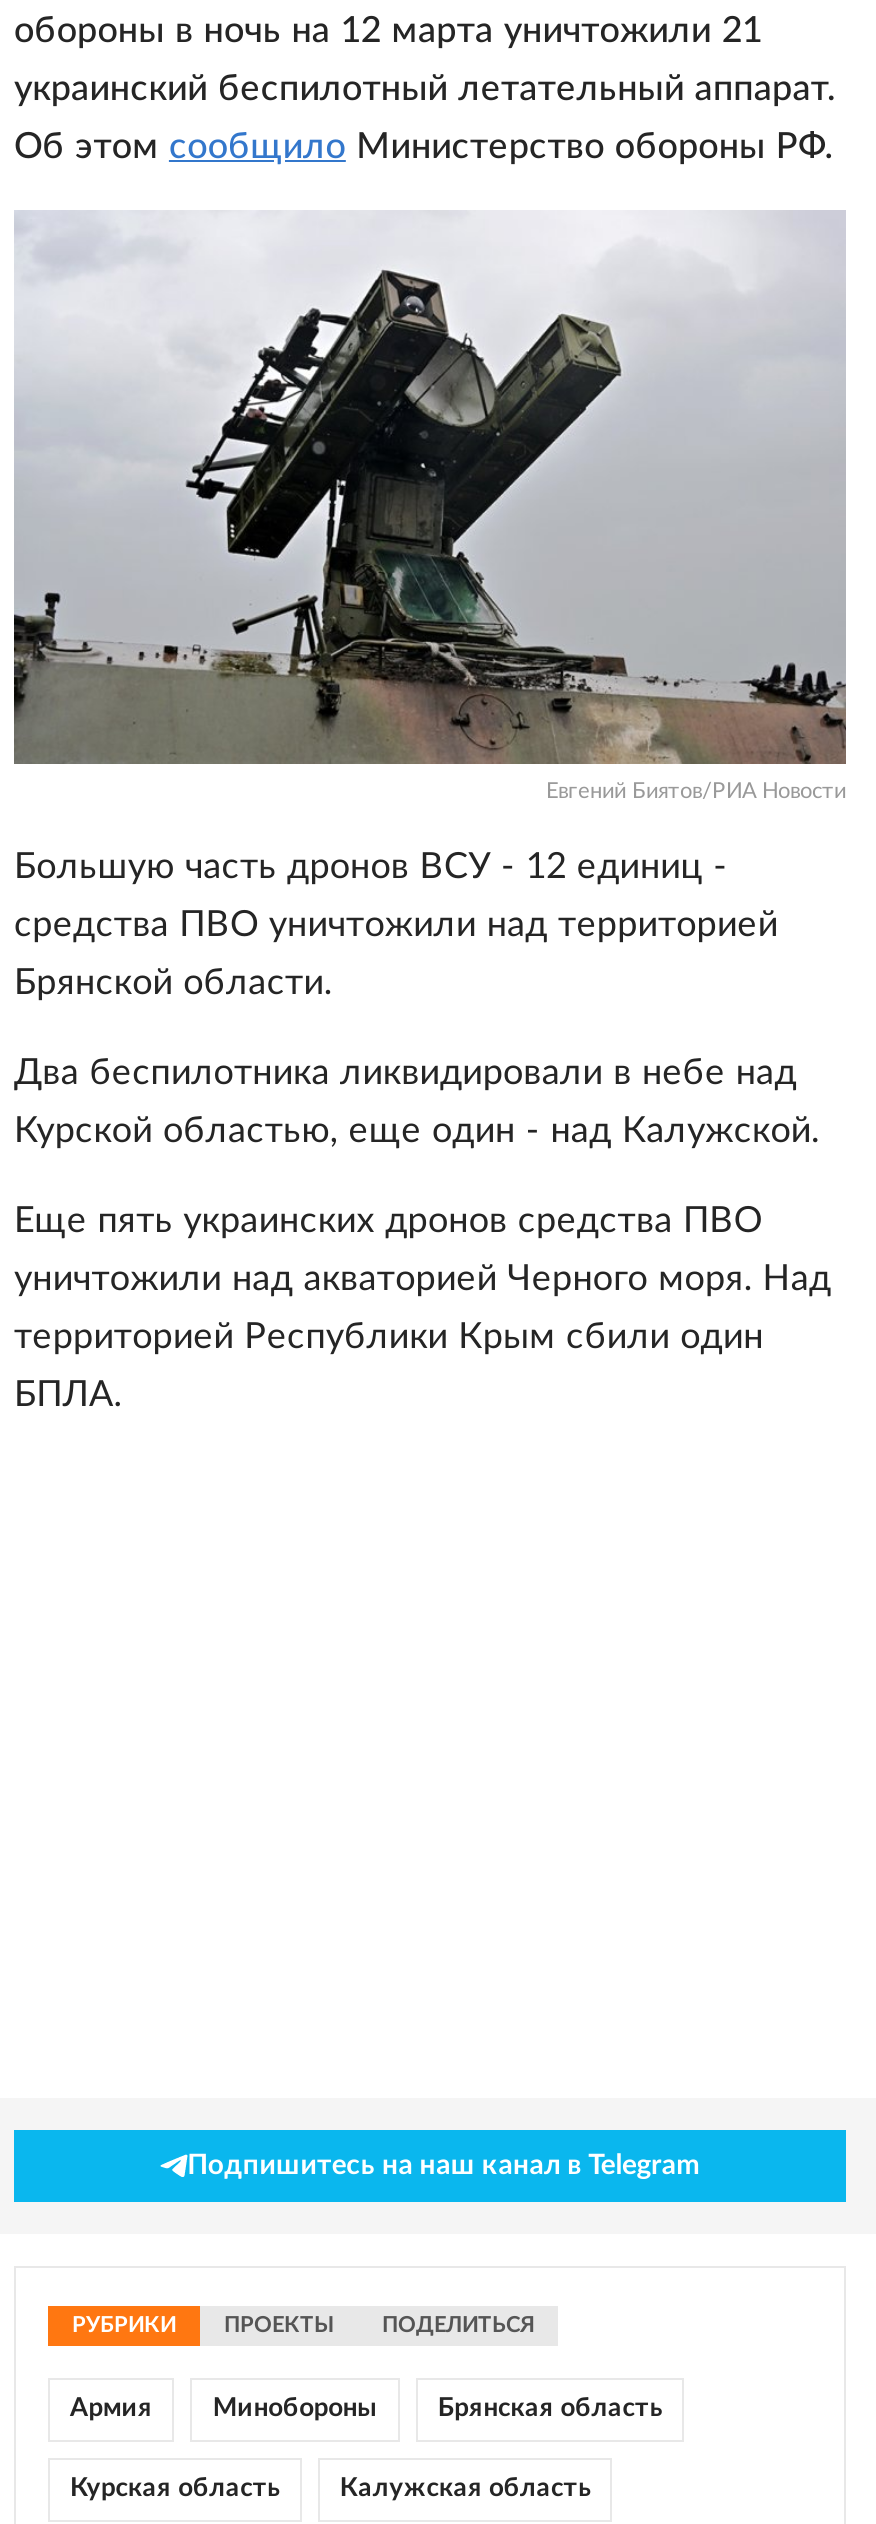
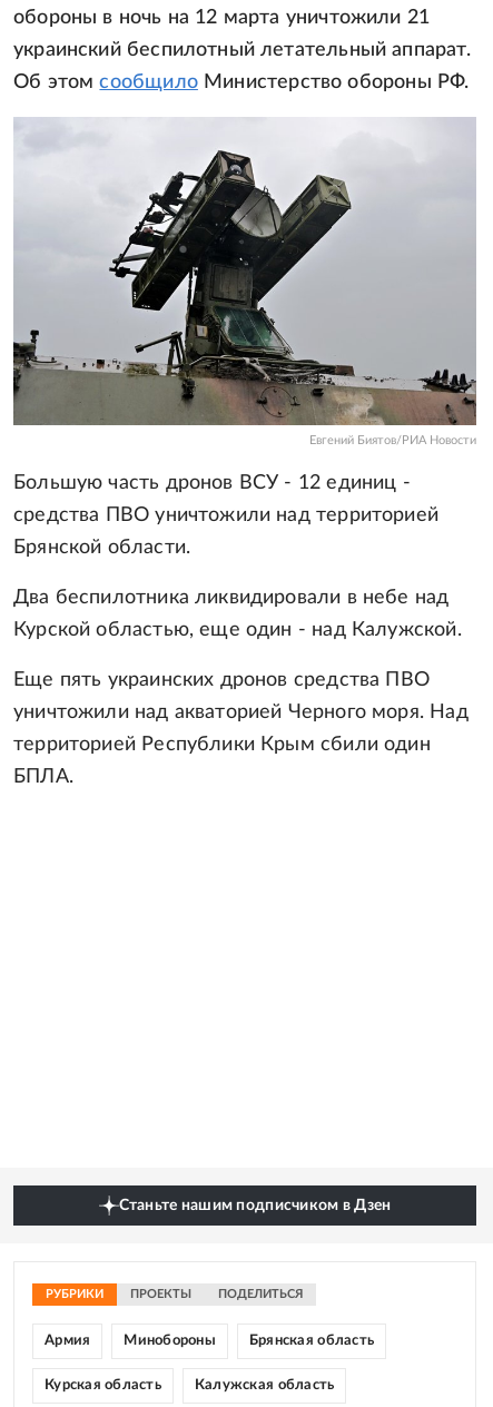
[187,2153,701,2181] Подпишитесь на наш канал в Telegram -> [119,1198,391,1214] Станьте нашим подписчиком в Дзен

